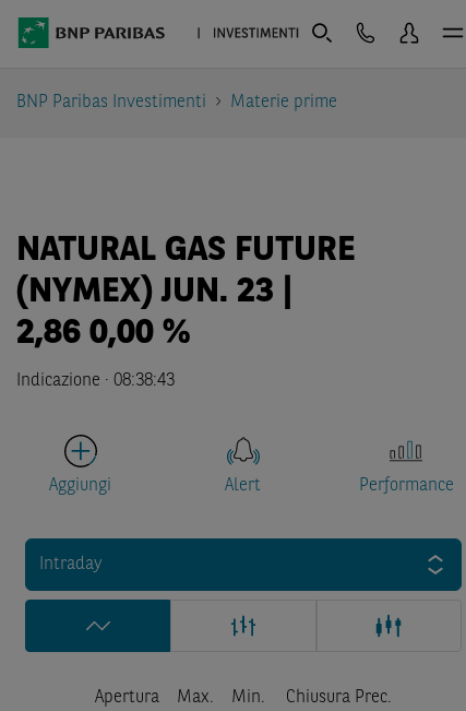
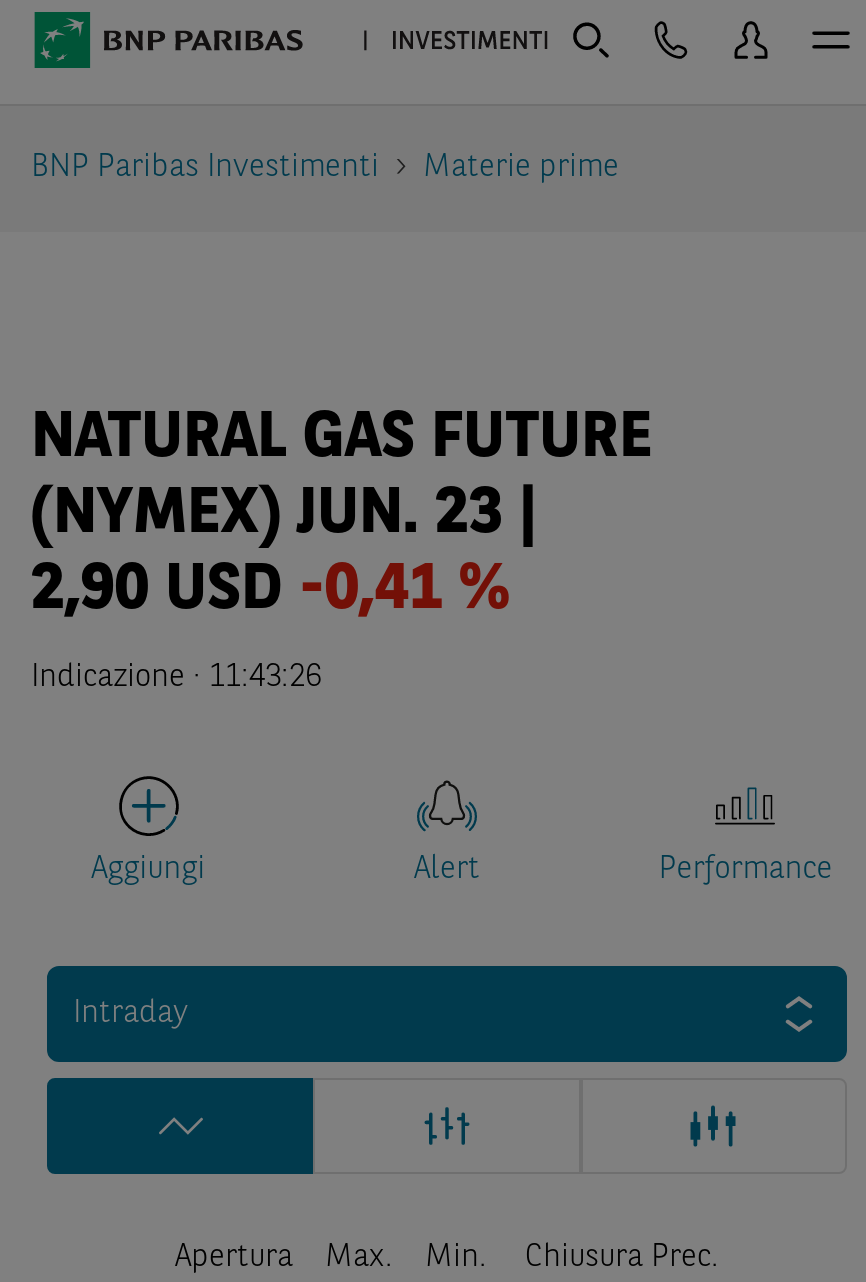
[16,317,190,351] 2,86 0,00 % -> [31,560,509,624] 2,90 USD -0,41 %
[16,372,175,390] Indicazione · 08:38:43 -> [31,662,321,694] Indicazione · 11:43:26

